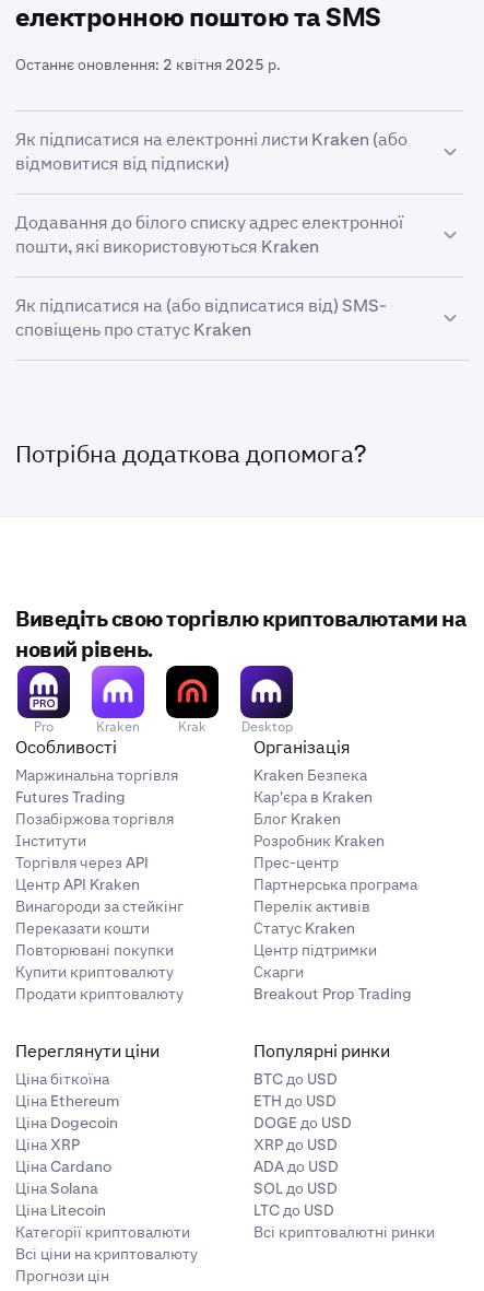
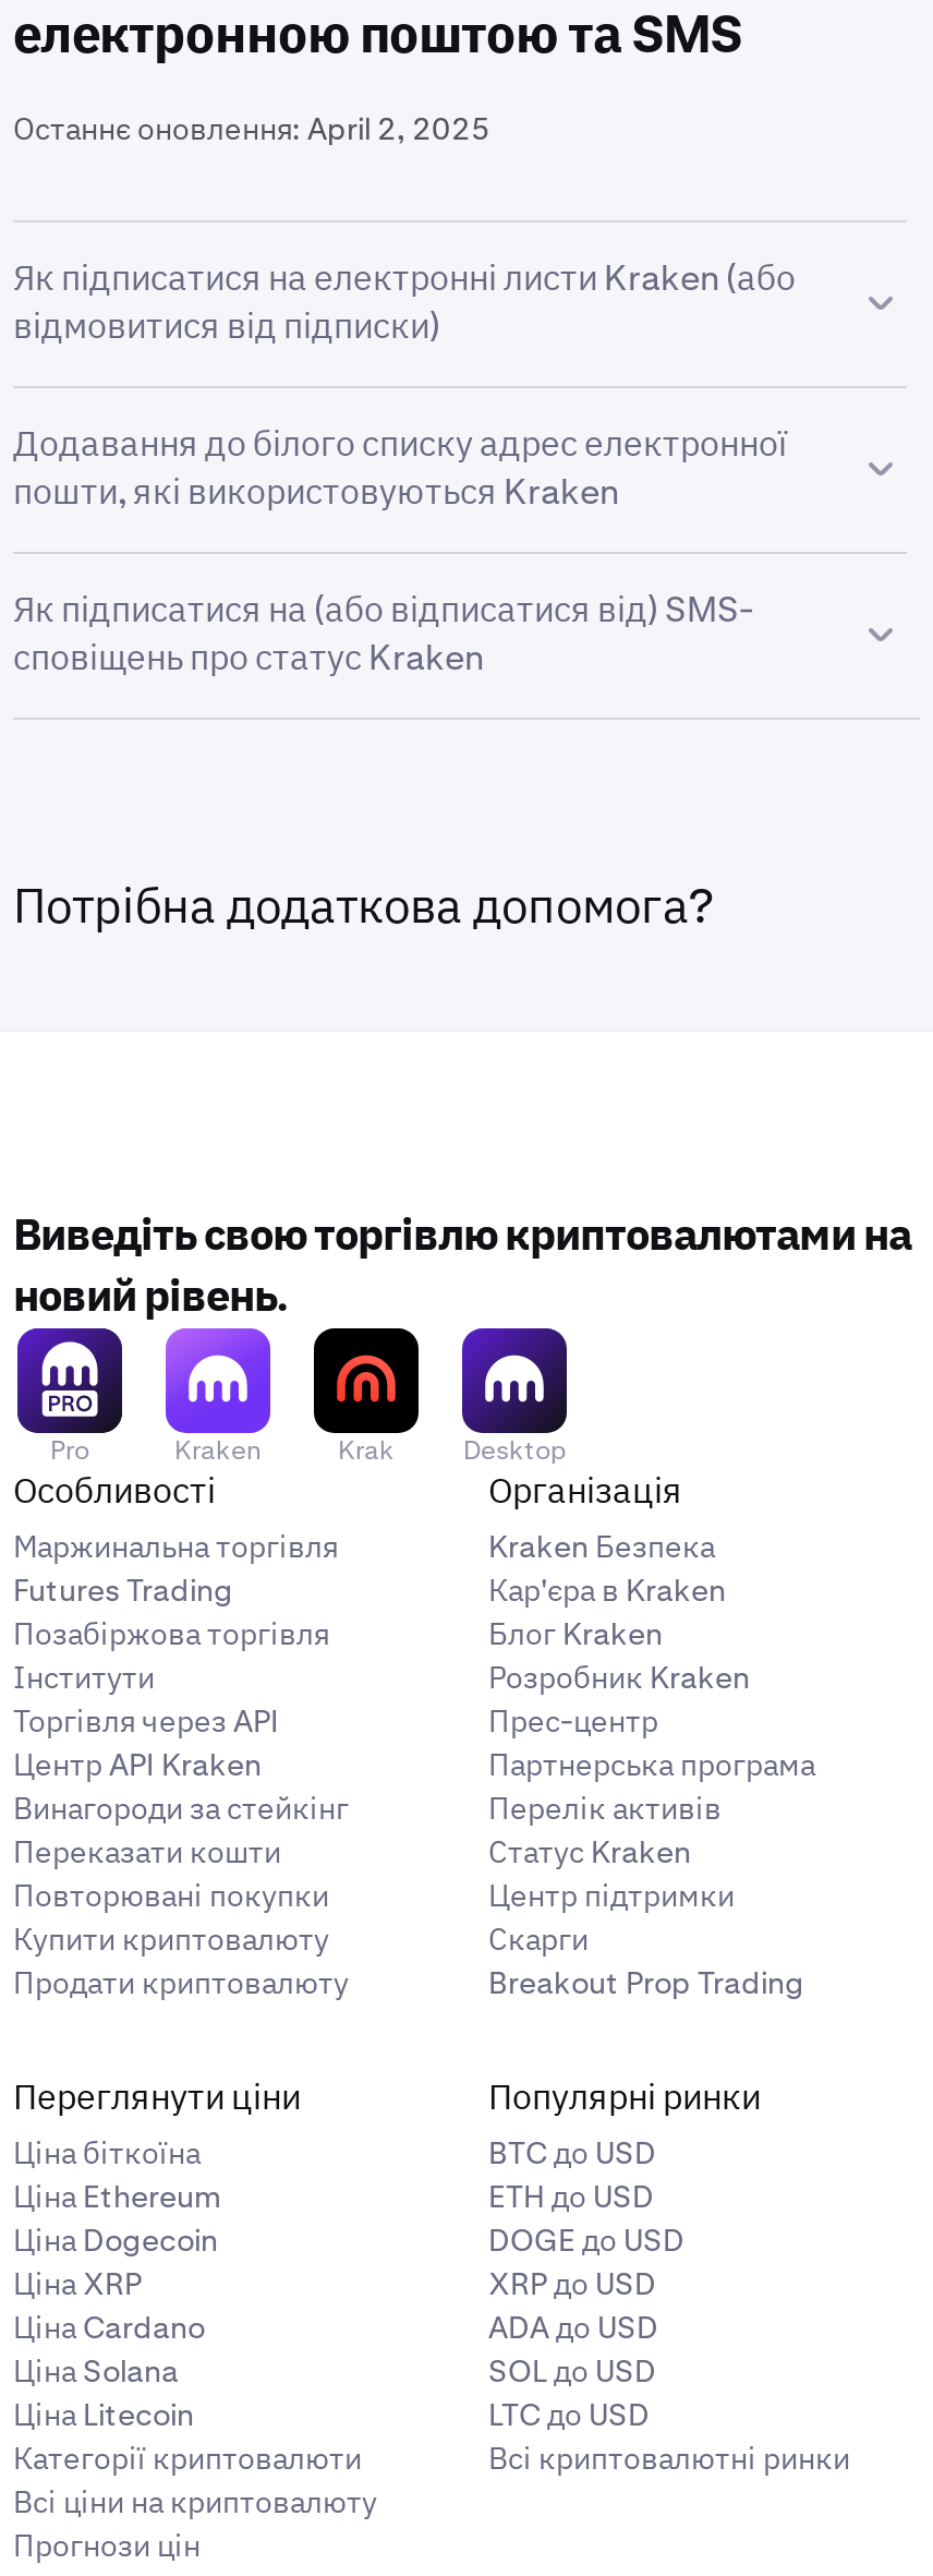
[15,55,281,74] Останнє оновлення: 2 квітня 2025 р. -> [13,109,490,148] Останнє оновлення: April 2, 2025

